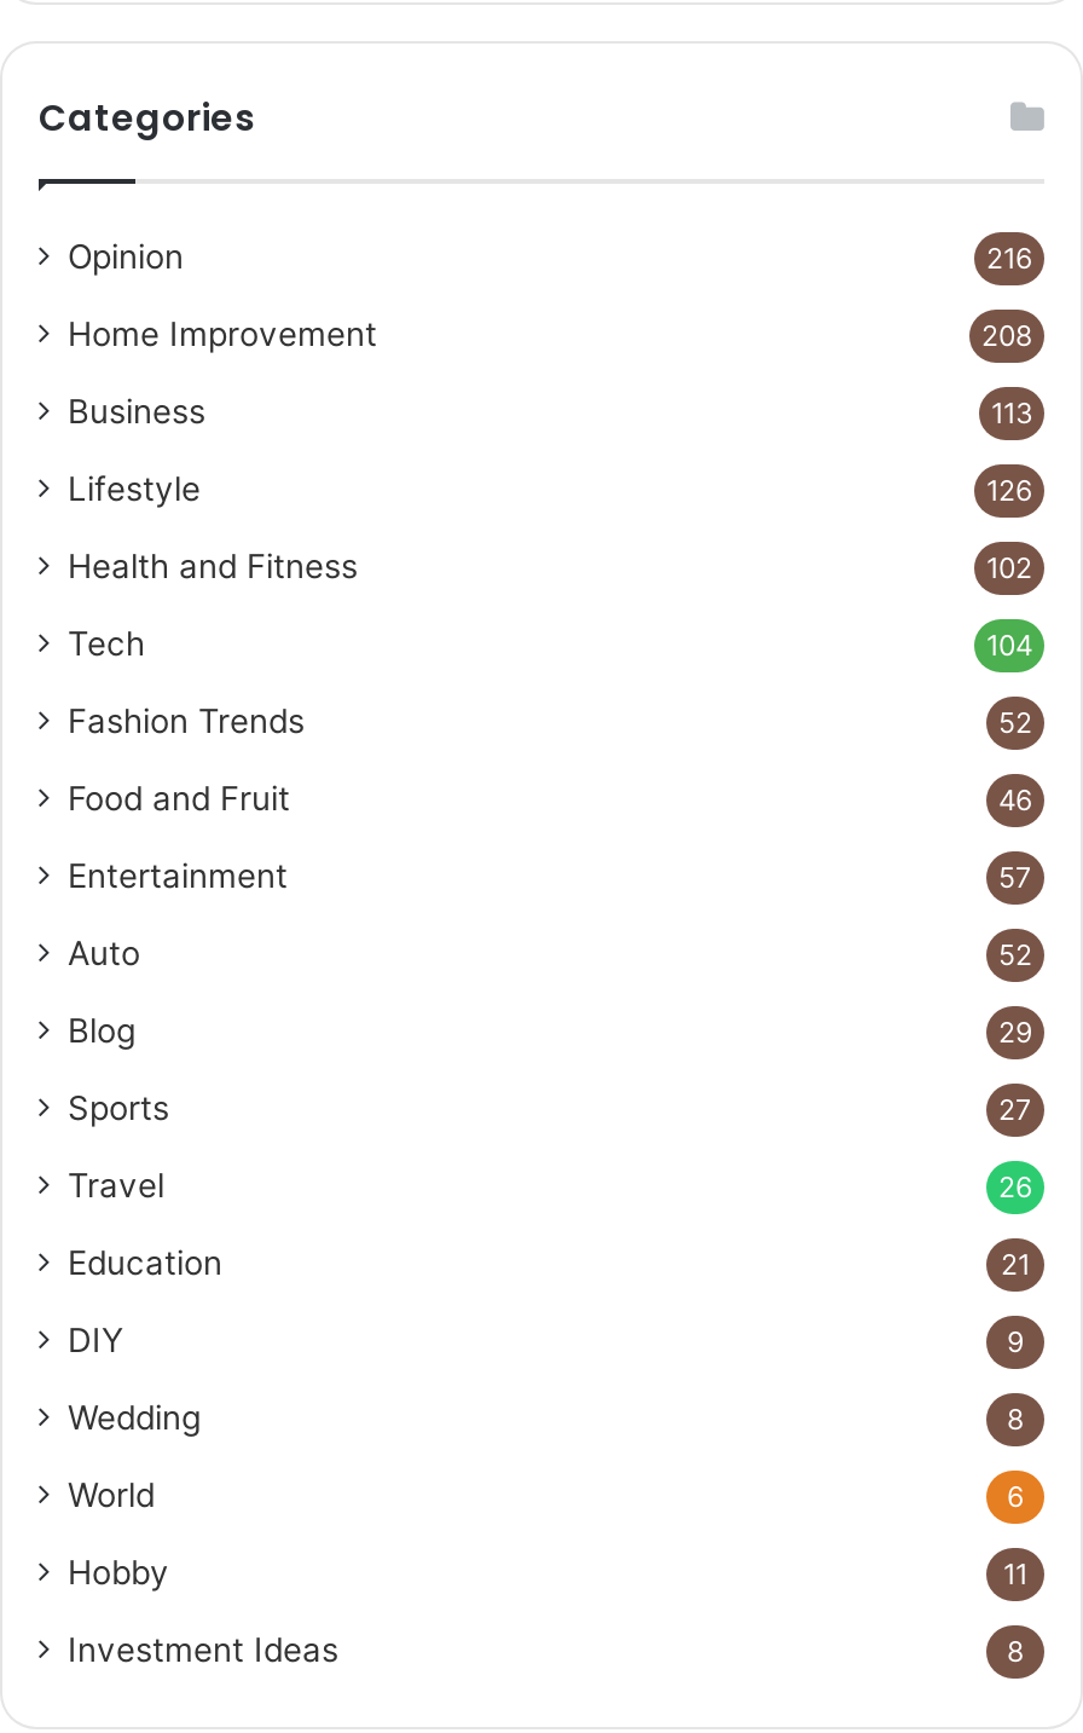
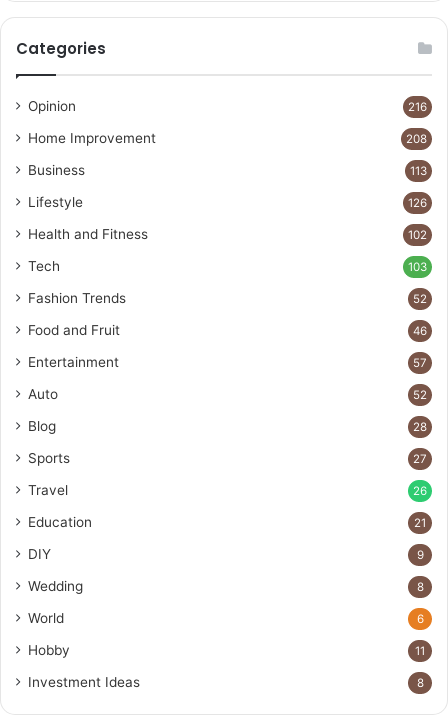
[986,628,1032,662] 104 -> [408,260,427,274] 103
[998,1015,1032,1049] 29 -> [413,420,427,434] 28

